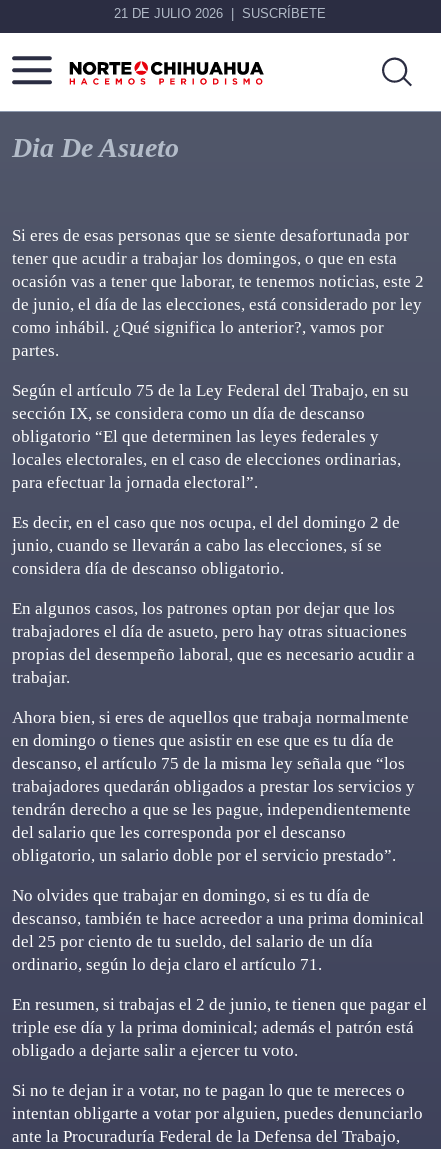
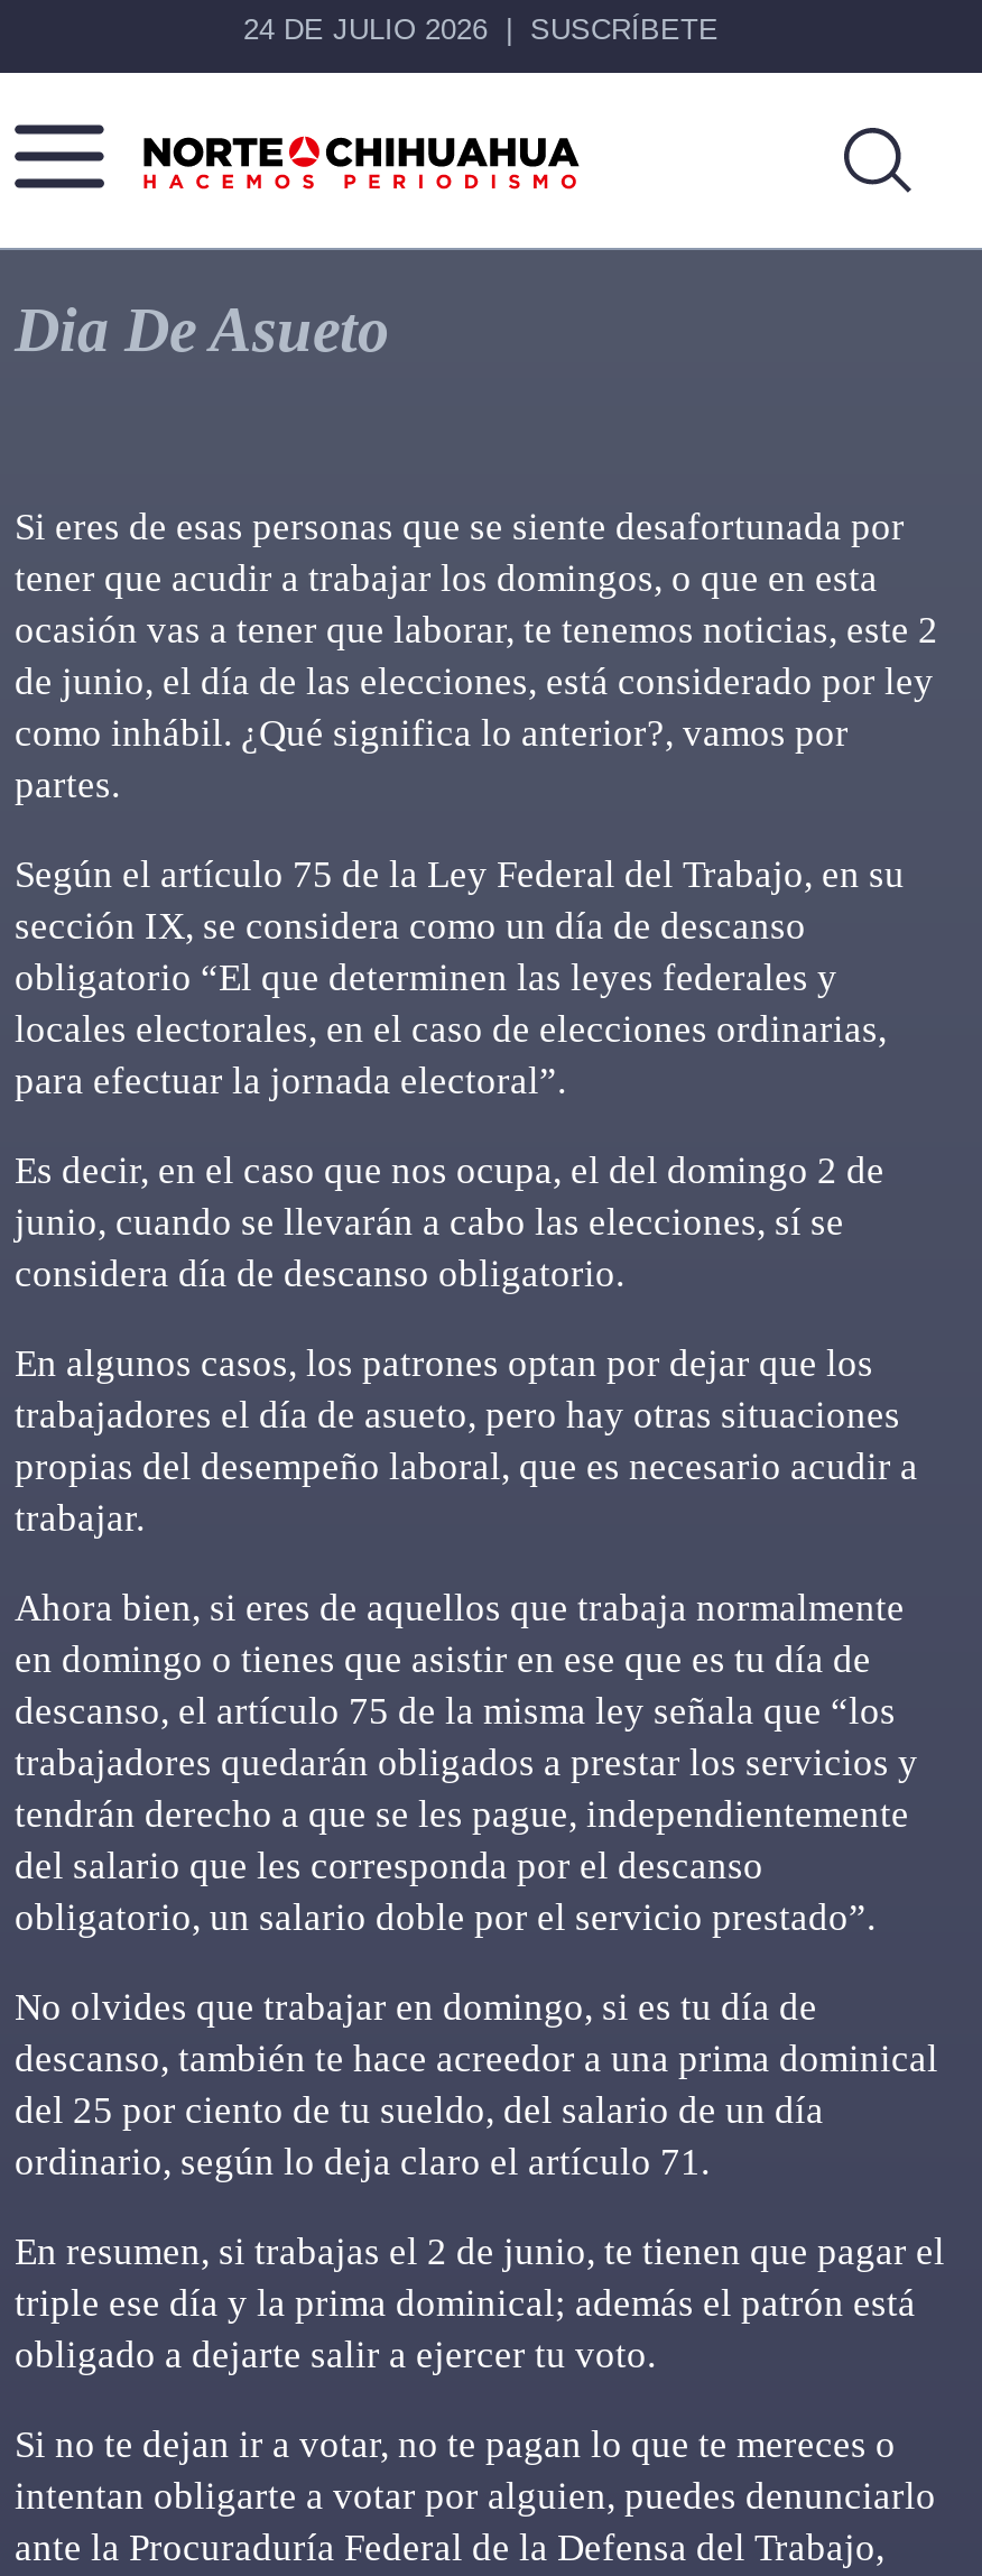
[114,6,326,21] 21 DE JULIO 2026 SUSCRÍBETE -> [243,12,719,46] 24 DE JULIO 2026 SUSCRÍBETE

